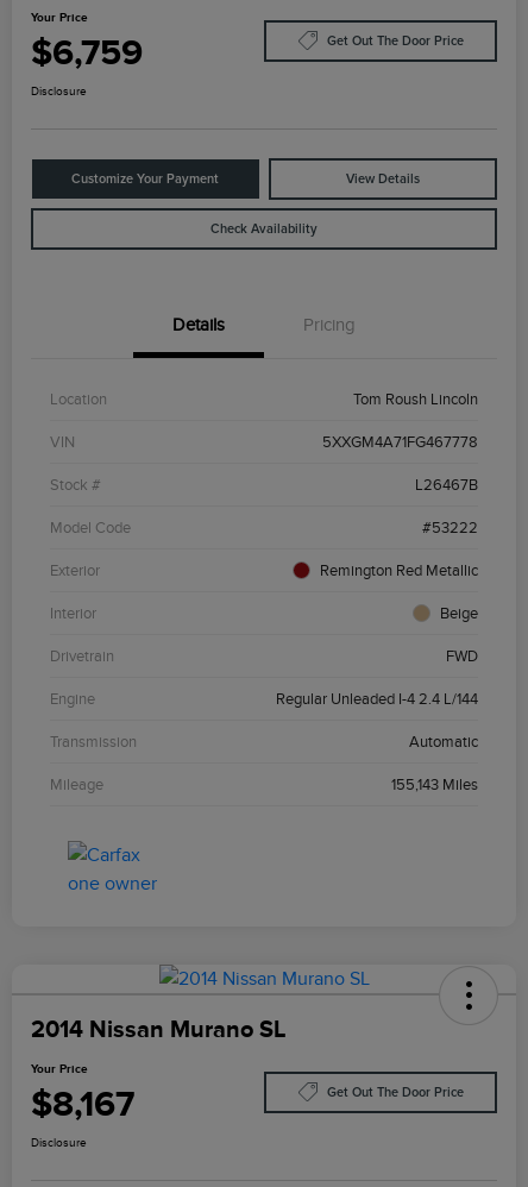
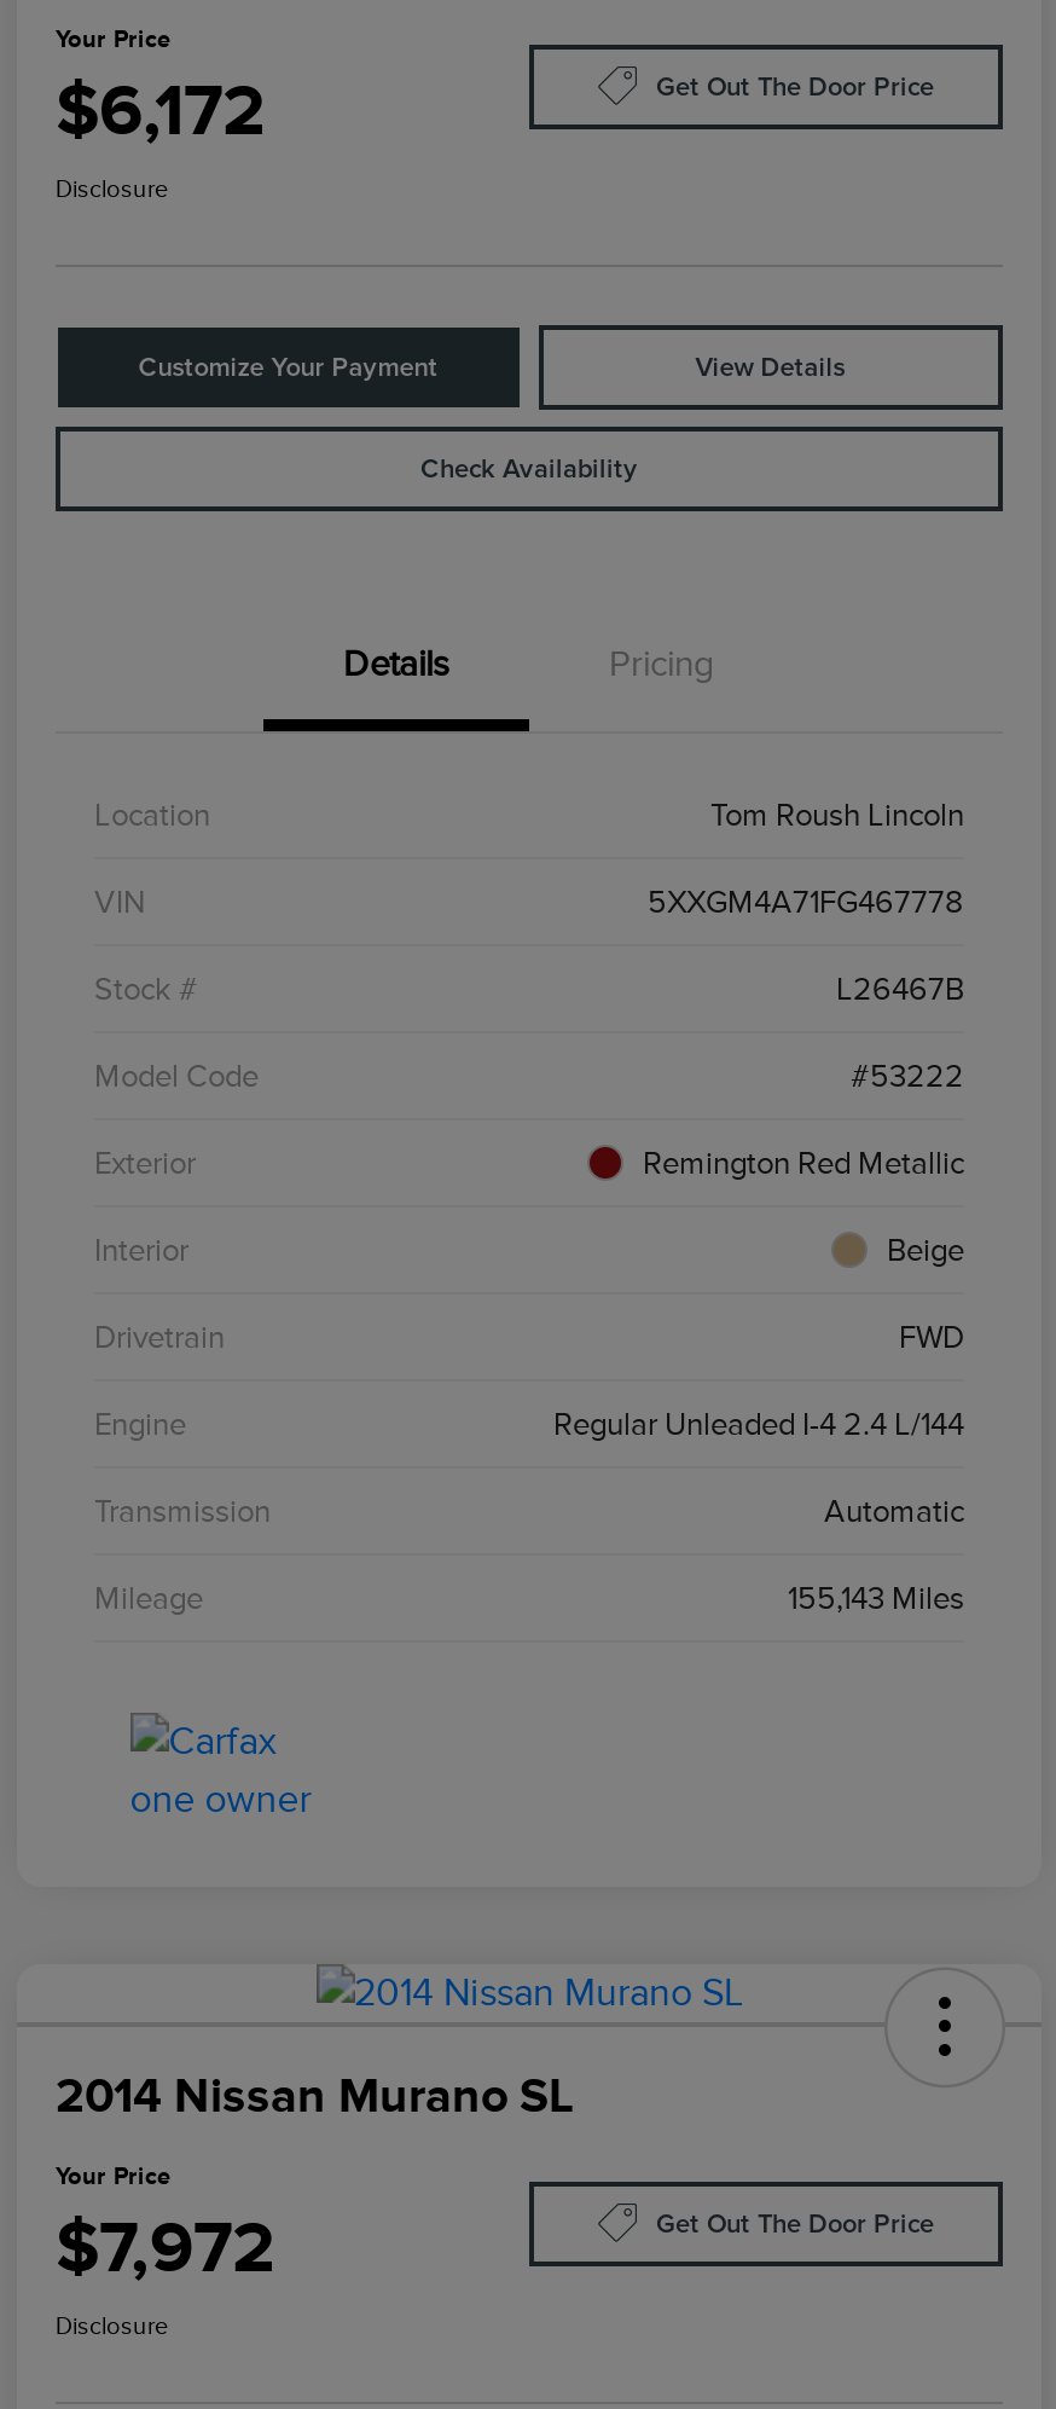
[31,32,143,73] $6,759 -> [56,69,266,152] $6,172
[31,1084,134,1124] $8,167 -> [56,2206,275,2289] $7,972

